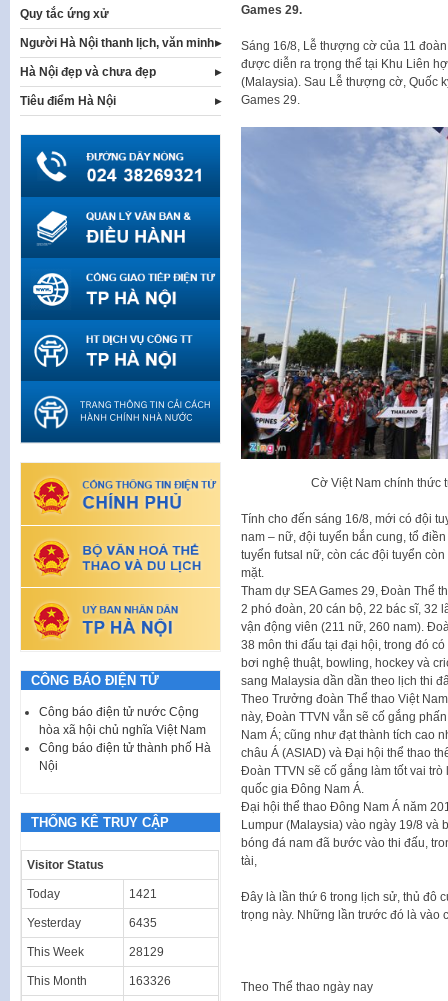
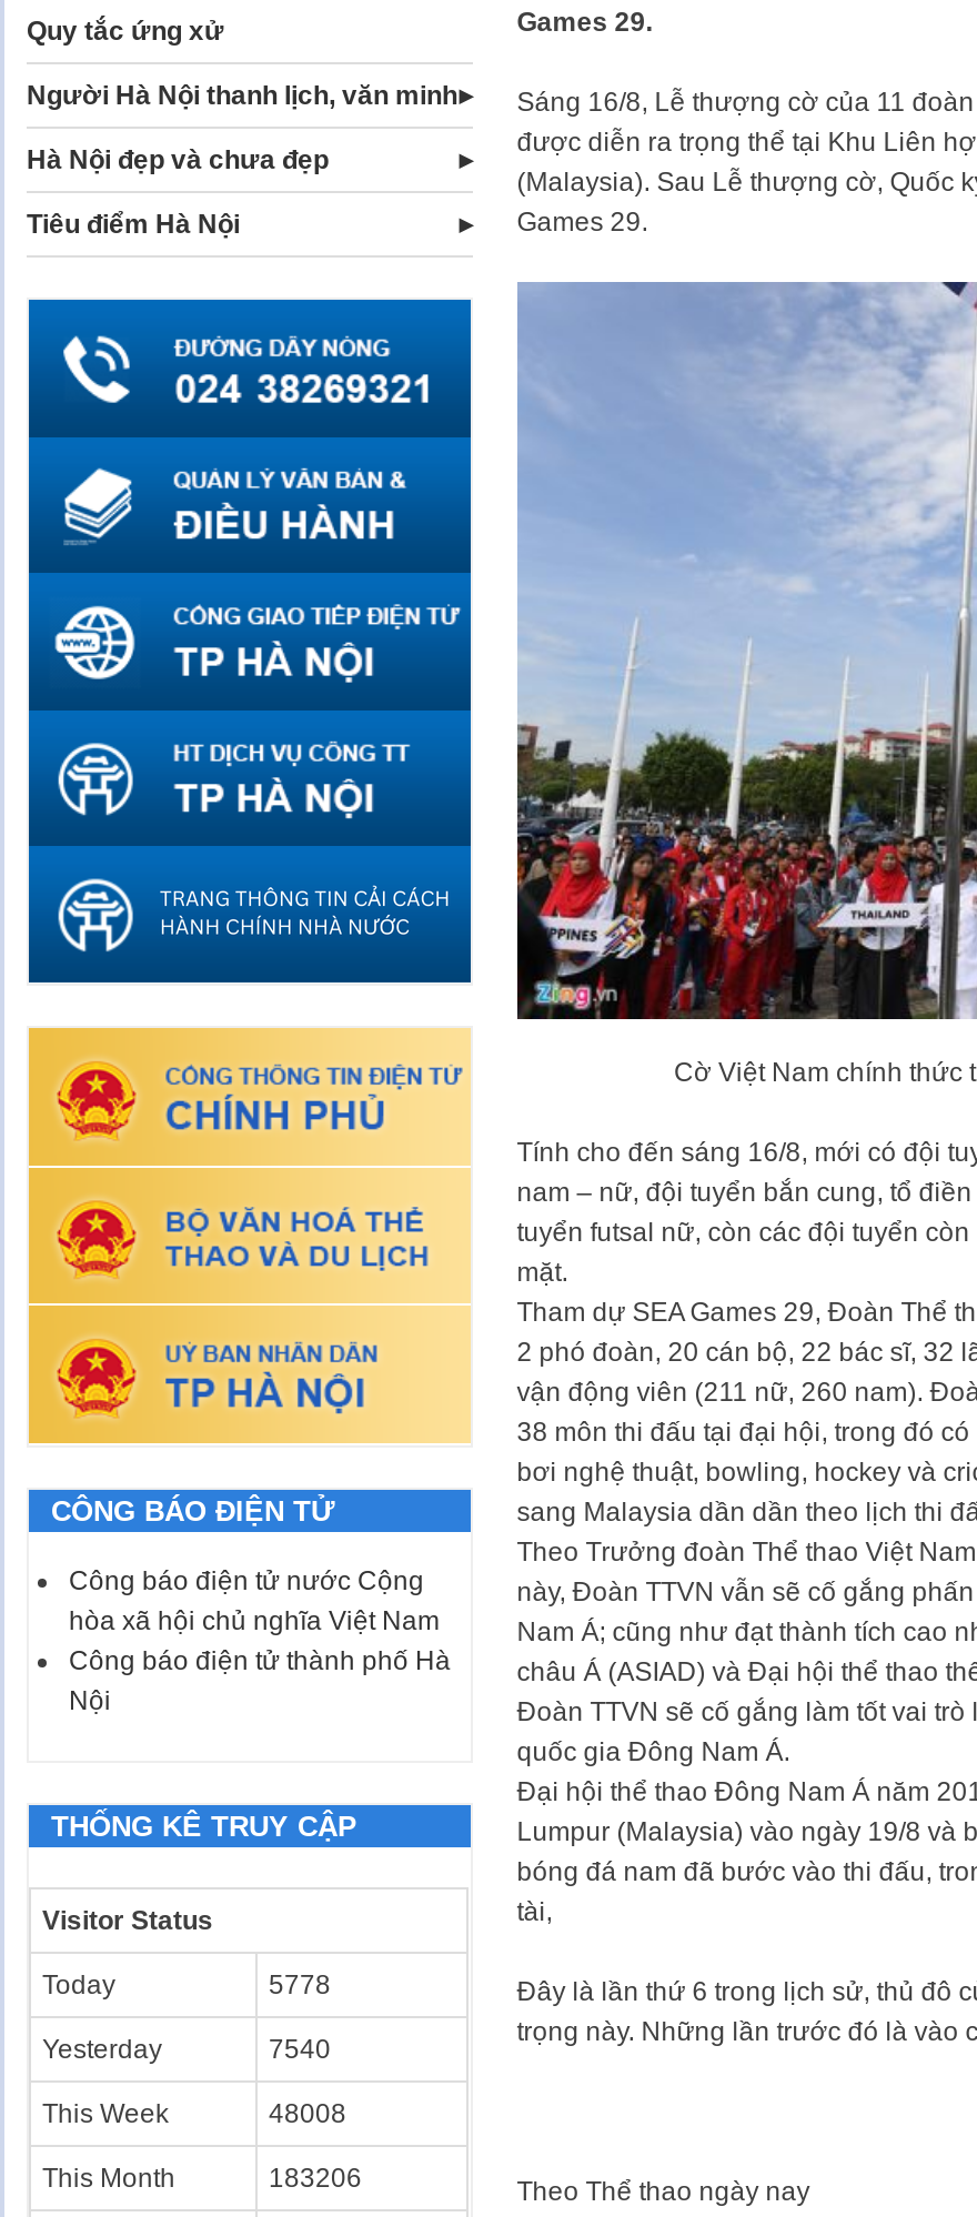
[129,887,157,901] 1421 -> [269,1969,331,2000] 5778
[129,916,157,930] 6435 -> [269,2034,331,2065] 7540
[129,945,164,959] 28129 -> [269,2098,346,2129] 48008
[129,974,171,988] 163326 -> [269,2162,362,2193] 183206

